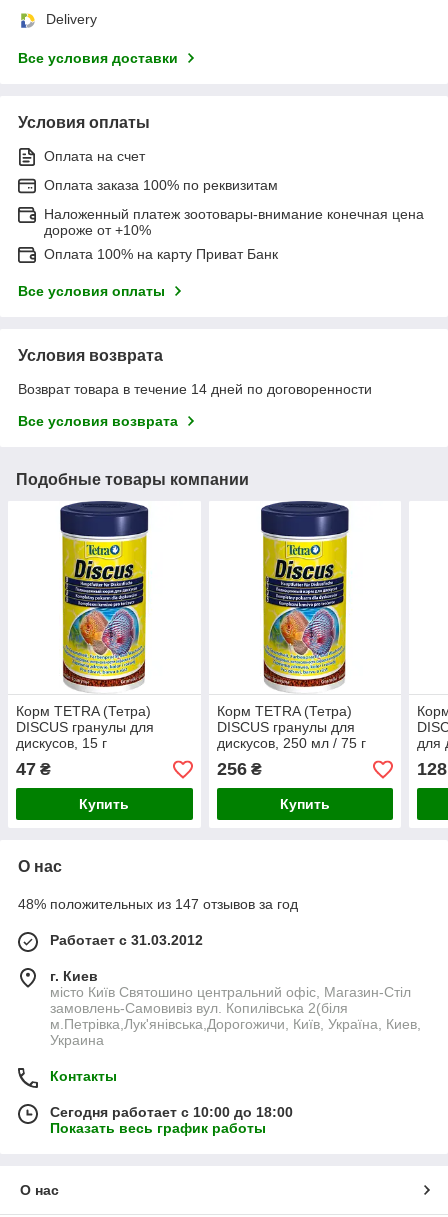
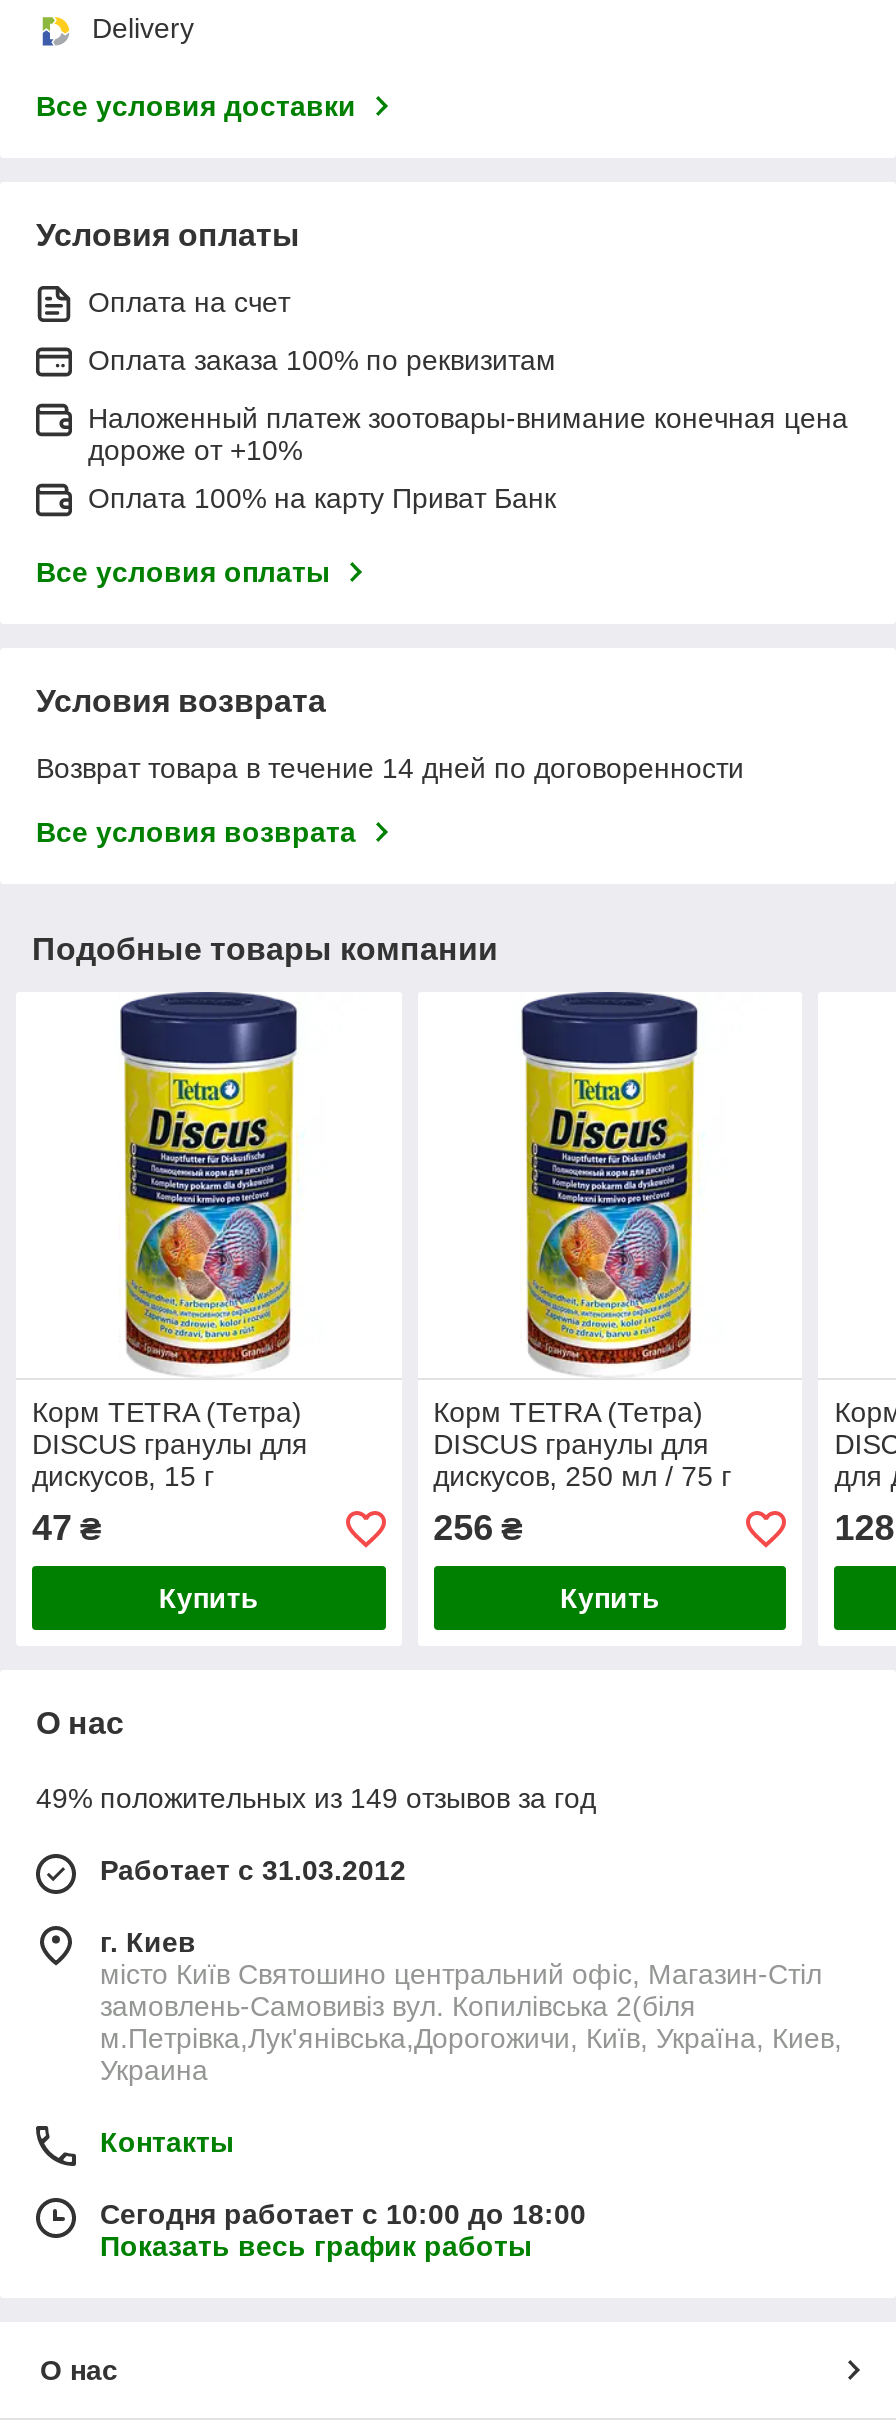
[18,896,298,912] 48% положительных из 147 отзывов за год -> [36,1782,596,1814] 49% положительных из 149 отзывов за год

